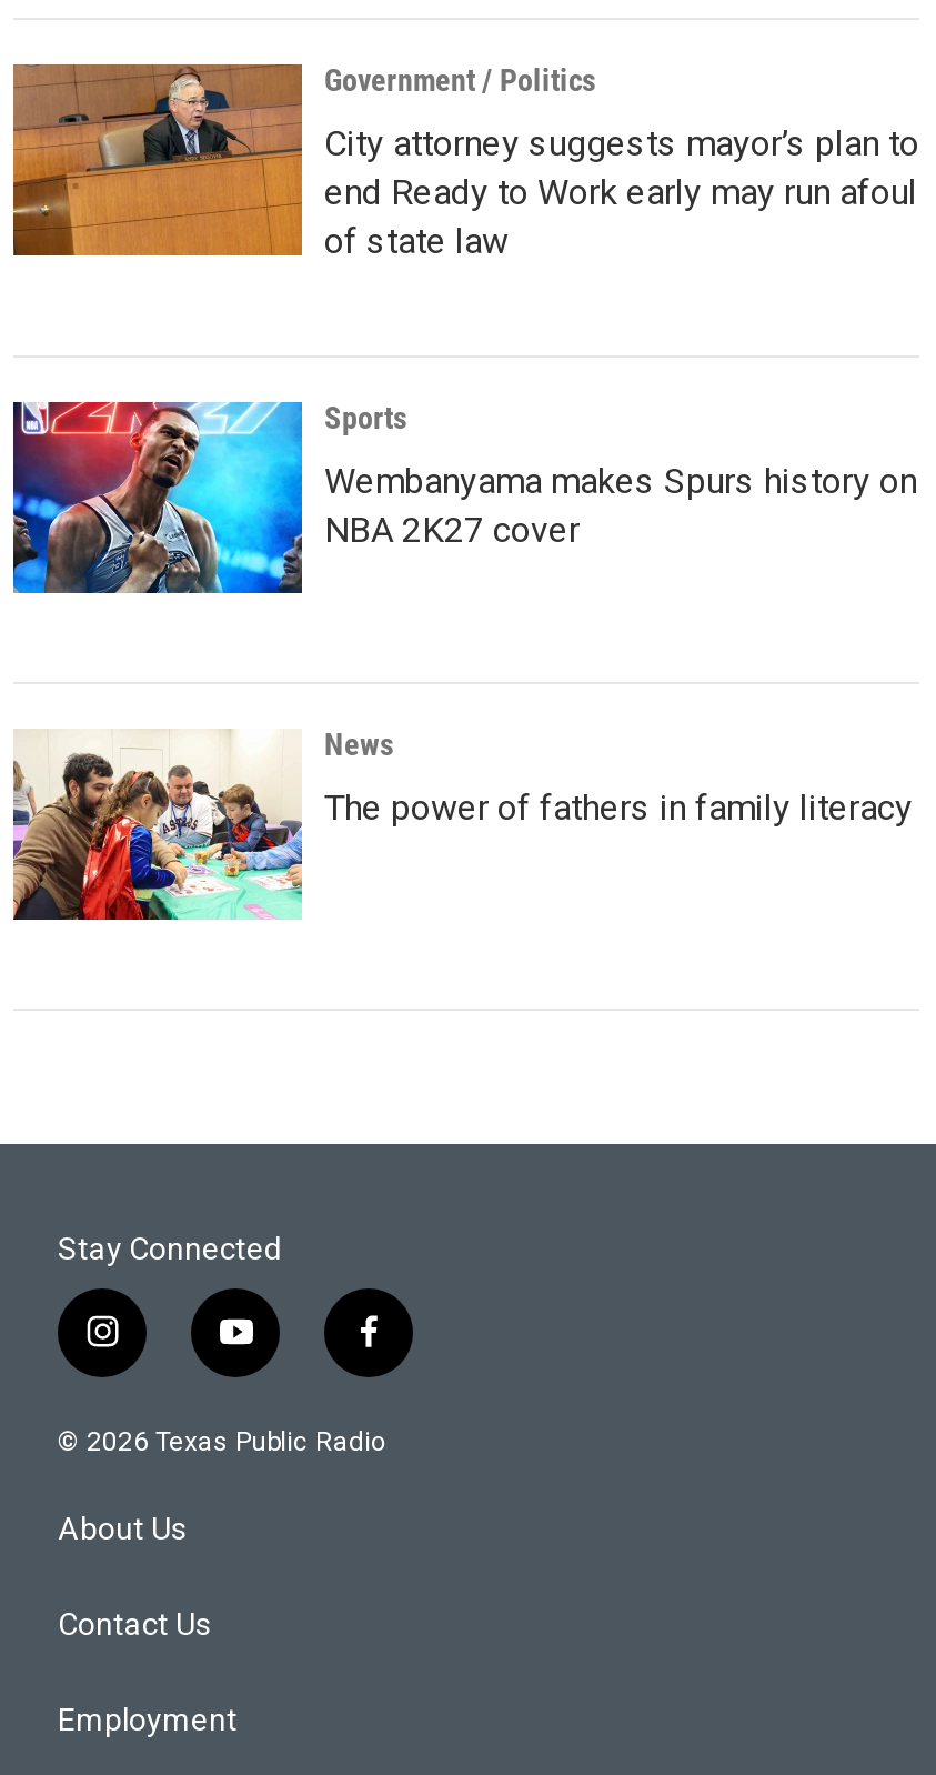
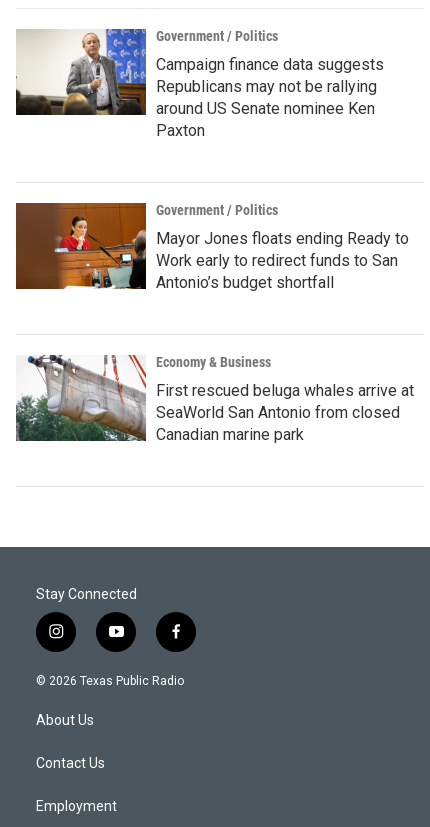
[11,62,919,262] [image] | City attorney suggests mayor’s plan to | end Ready to Work early may run afoul | of state law -> [15,28,384,140] [image] | Campaign finance data suggests | Republicans may not be rallying | around US Senate nominee Ken | Paxton
[11,399,406,595] [image] | Sports -> [15,202,278,290] [image] | Government / Politics
[324,459,917,550] Wembanyama makes Spurs history on | NBA 2K27 cover -> [156,229,409,292] Mayor Jones floats ending Ready to | Work early to redirect funds to San | Antonio’s budget shortfall
[11,726,393,922] [image] | News -> [15,354,271,442] [image] | Economy & Business
[324,786,913,828] The power of fathers in family literacy -> [156,381,414,444] First rescued beluga whales arrive at | SeaWorld San Antonio from closed | Canadian marine park

